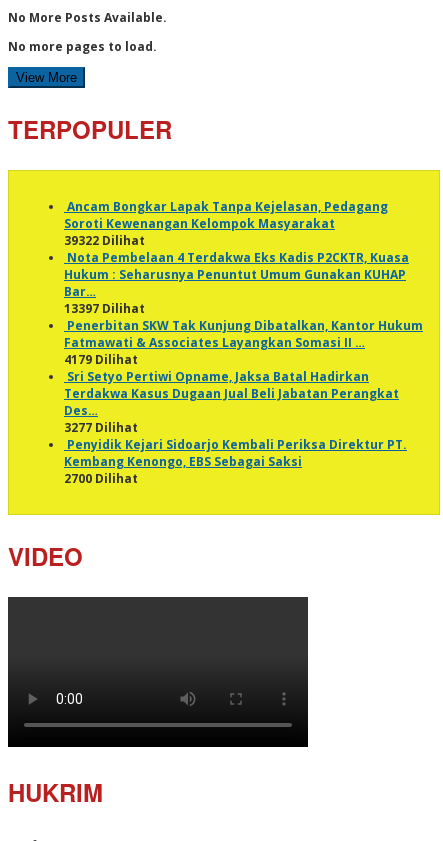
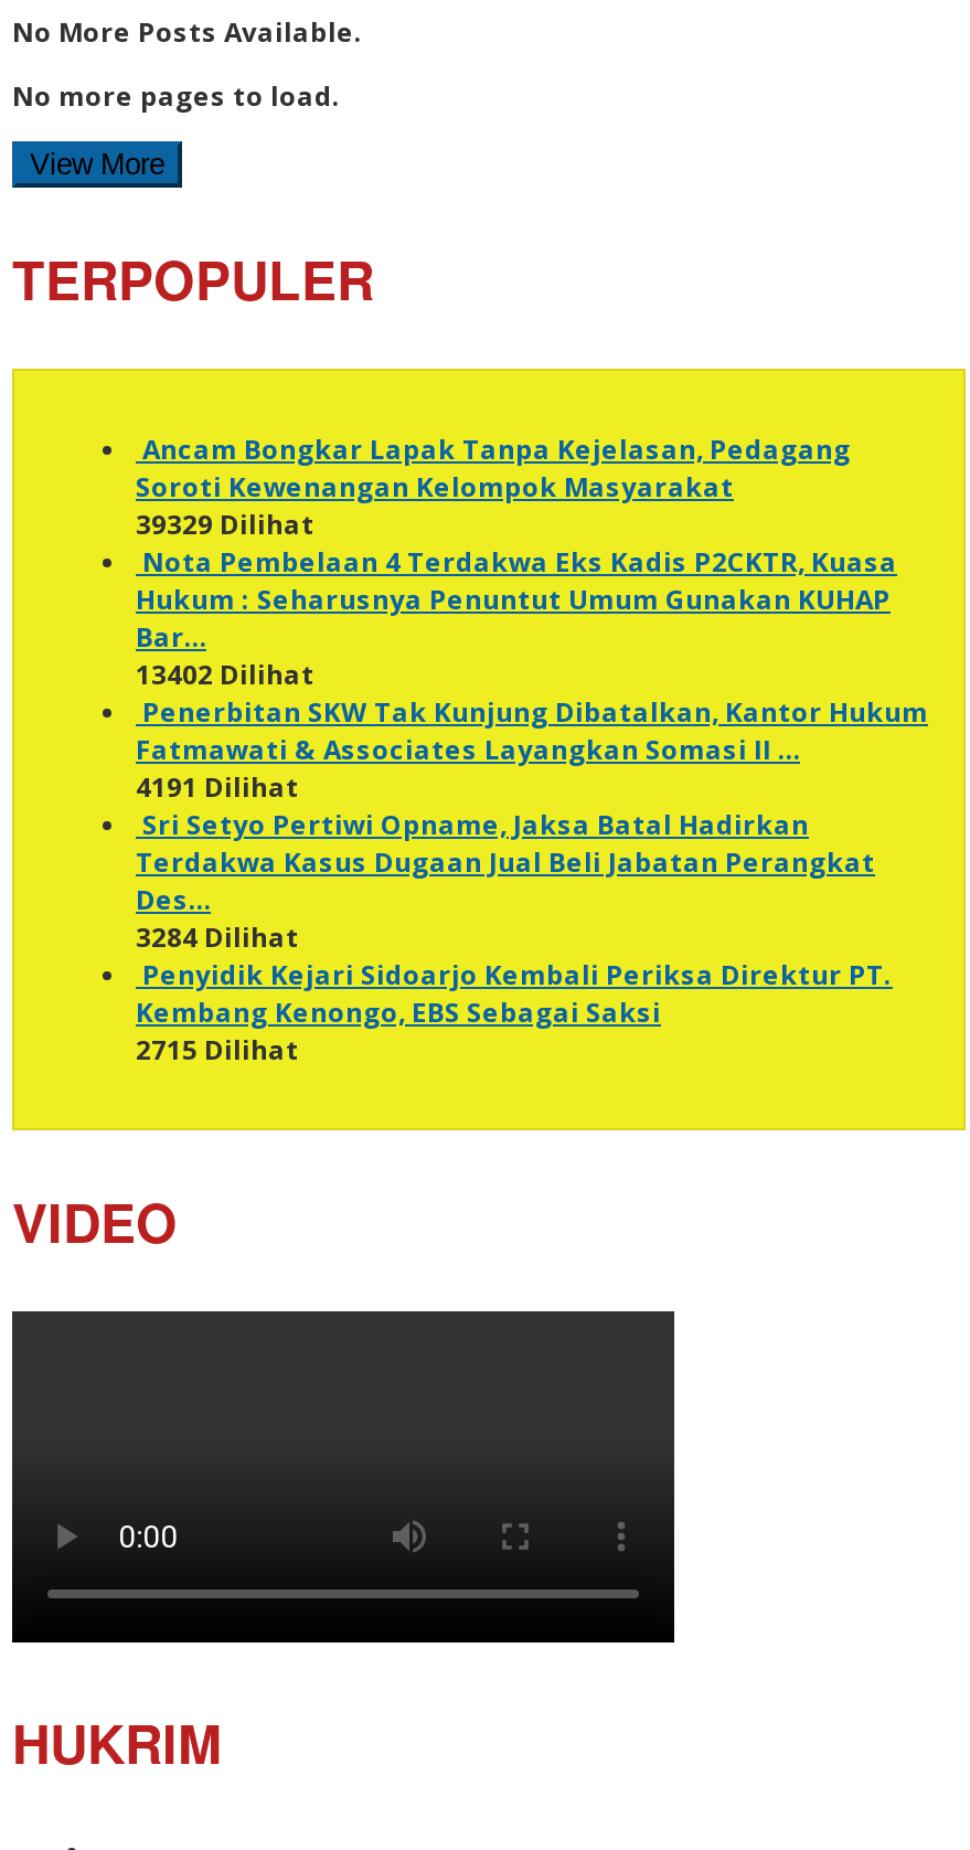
[64,232,145,249] 39322 Dilihat -> [136,505,315,543] 39329 Dilihat
[64,300,145,317] 13397 Dilihat -> [136,655,315,693] 13402 Dilihat
[64,351,138,368] 4179 Dilihat -> [136,768,299,806] 4191 Dilihat
[64,419,138,436] 3277 Dilihat -> [136,918,299,956] 3284 Dilihat
[64,470,138,487] 2700 Dilihat -> [136,1031,299,1068] 2715 Dilihat

